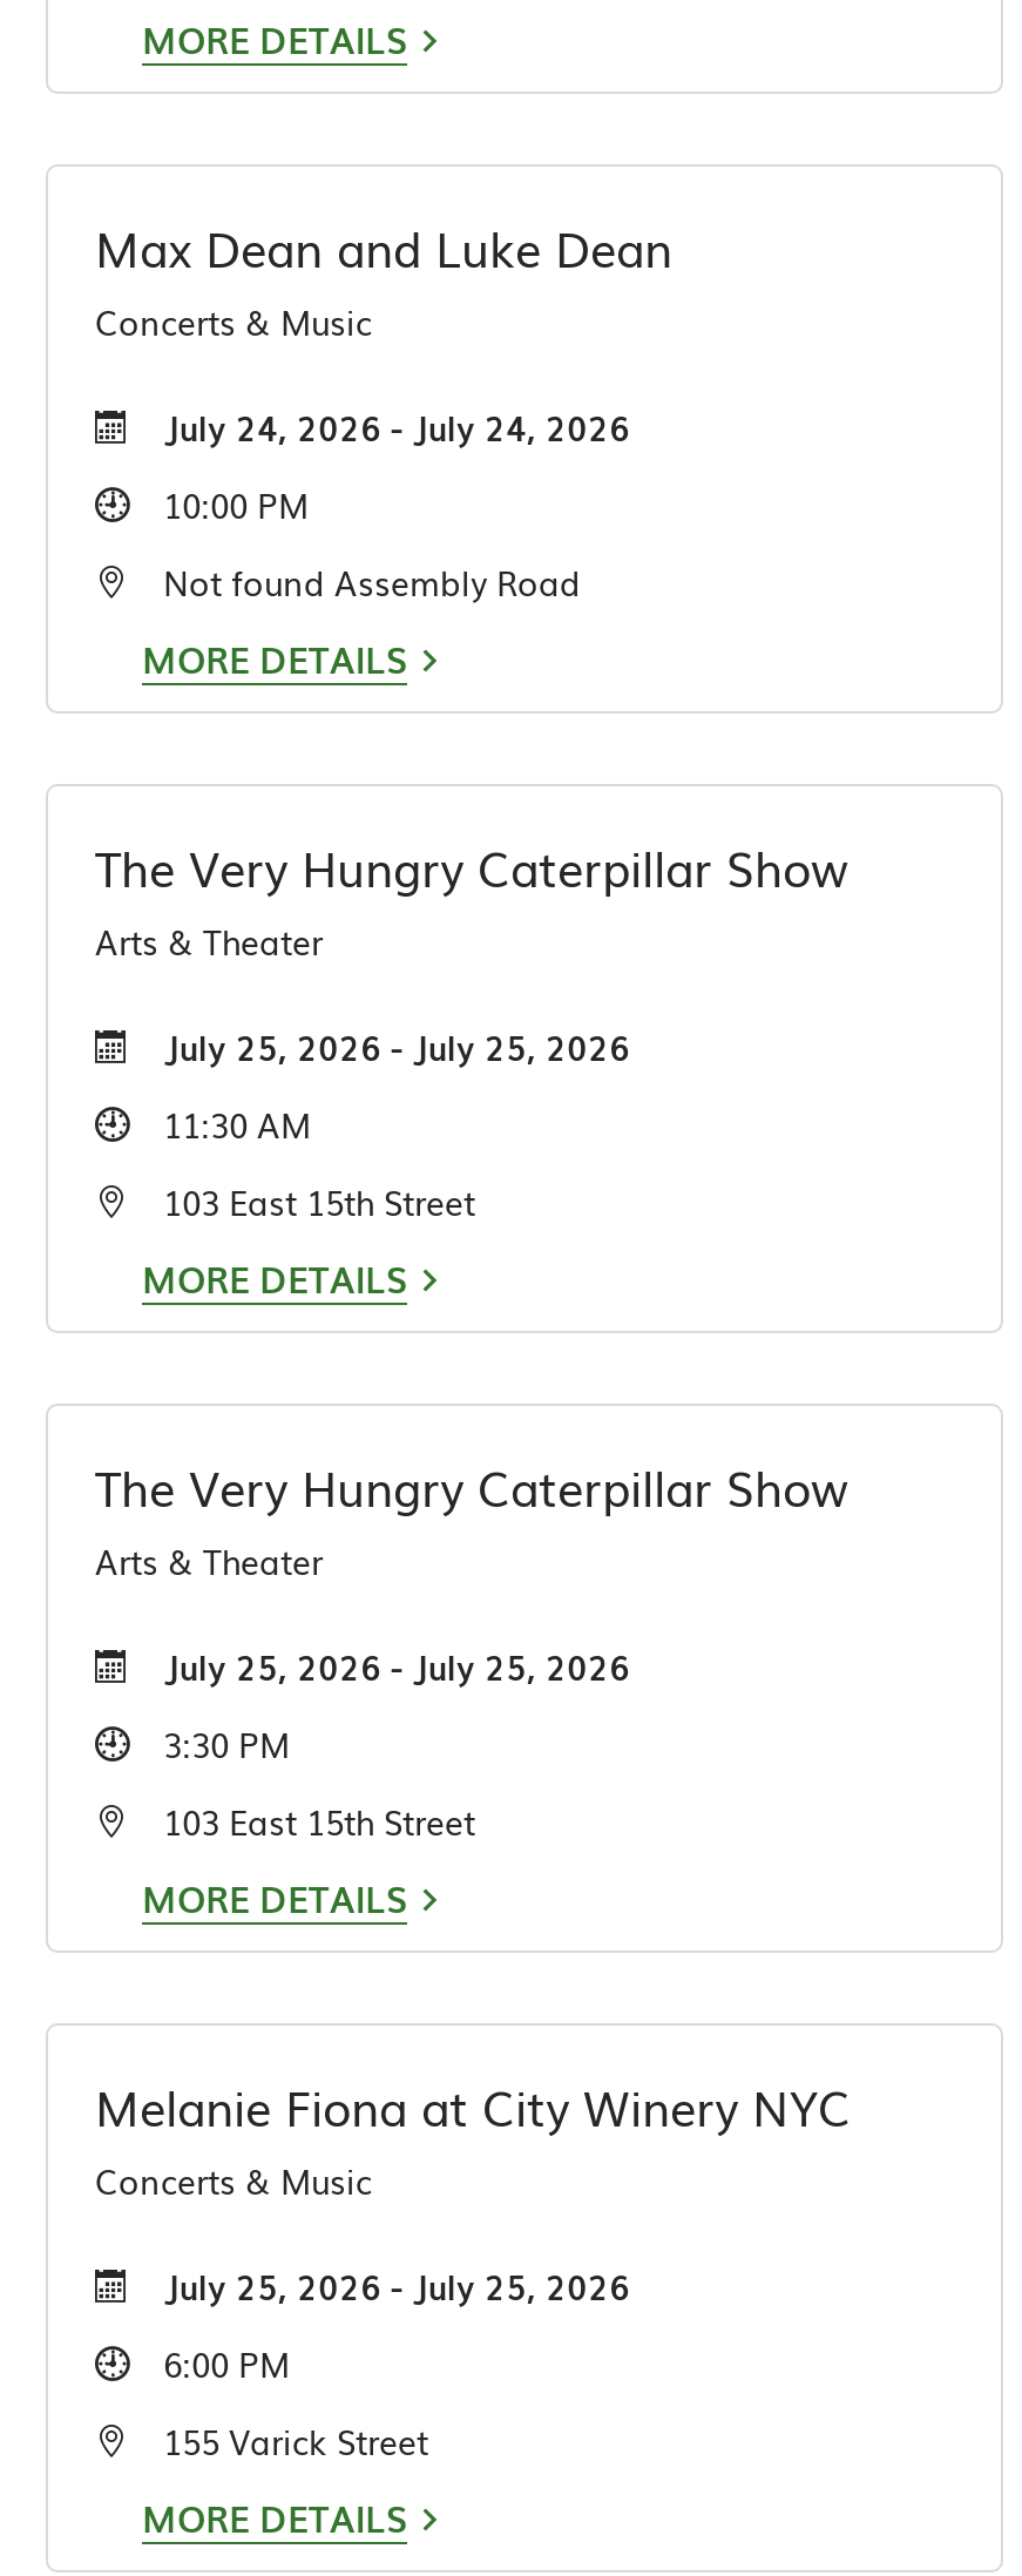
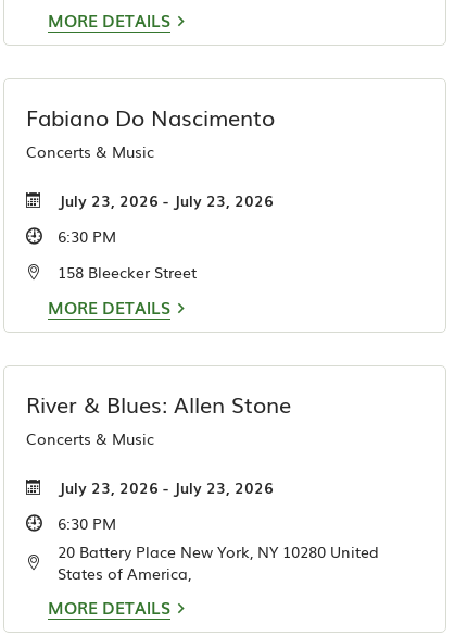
[95,211,672,282] Max Dean and Luke Dean -> [26,100,275,133] Fabiano Do Nascimento
[163,403,630,449] July 24, 2026 - July 24, 2026 -> [58,189,274,210] July 23, 2026 - July 23, 2026
[163,480,309,527] 10:00 PM -> [58,225,116,246] 6:30 PM
[163,557,581,604] Not found Assembly Road -> [58,260,197,282] 158 Bleecker Street
[95,831,851,2141] The Very Hungry Caterpillar Show | Arts & Theater | July 25, 2026 - July 25, 2026 | 11:30 AM | 103 East 15th Street | MORE DETAILS | The Very Hungry Caterpillar Show | Arts & Theater | July 25, 2026 - July 25, 2026 | 3:30 PM | 103 East 15th Street | MORE DETAILS | Melanie Fiona at City Winery NYC -> [26,387,291,420] River & Blues: Allen Stone
[163,2261,630,2463] July 25, 2026 - July 25, 2026 | 6:00 PM | 155 Varick Street -> [58,476,379,584] July 23, 2026 - July 23, 2026 | 6:30 PM | 20 Battery Place New York, NY 10280 United | States of America,

